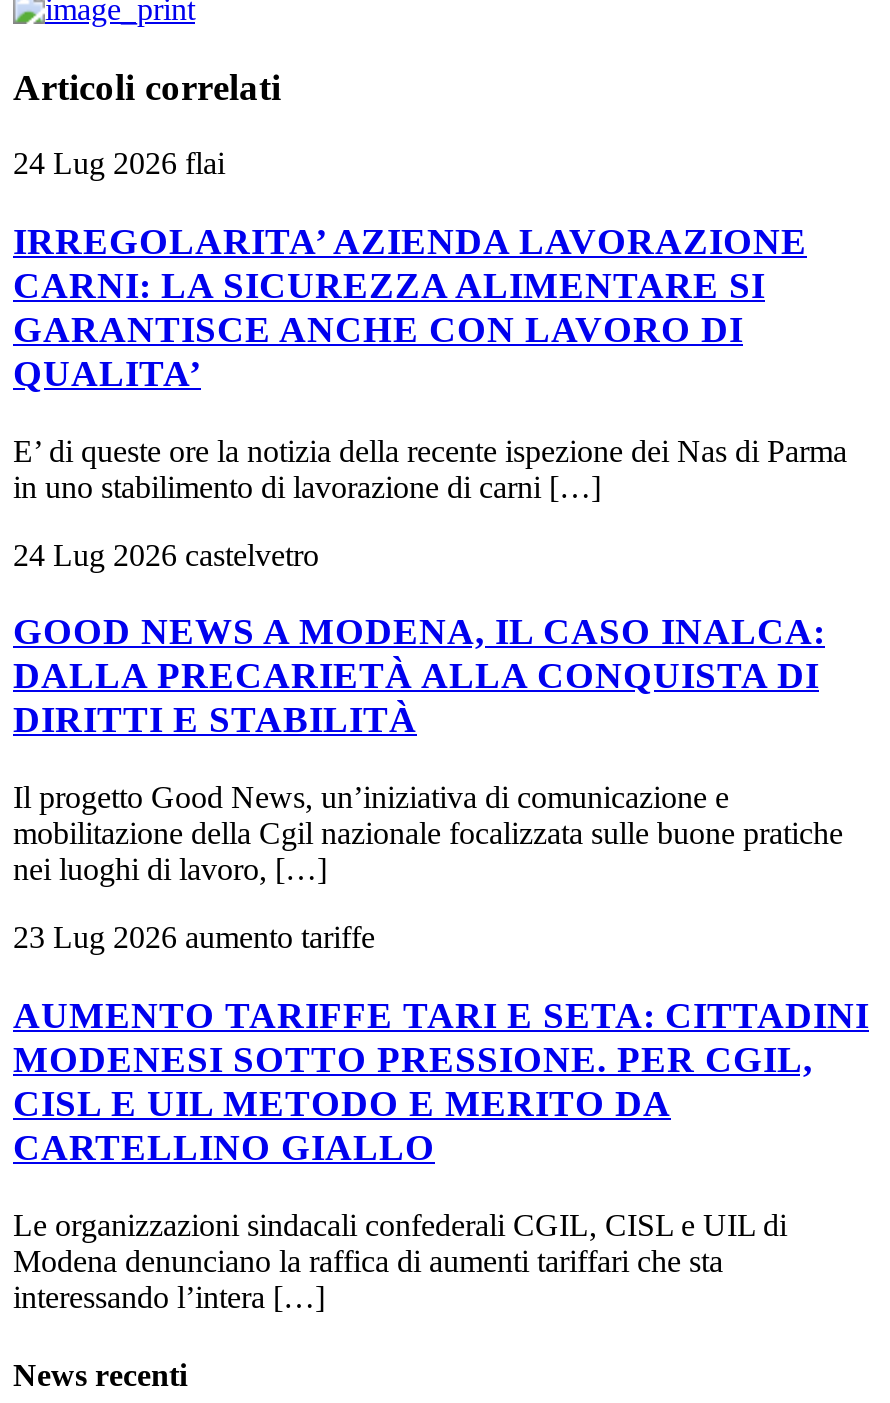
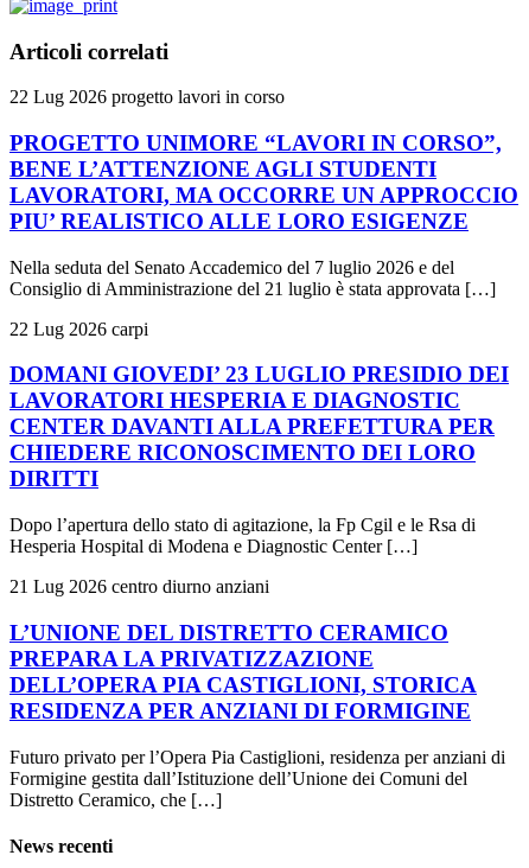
[13,147,225,181] 24 Lug 2026 flai -> [9,87,285,107] 22 Lug 2026 progetto lavori in corso
[13,220,807,394] IRREGOLARITA’ AZIENDA LAVORAZIONE | CARNI: LA SICUREZZA ALIMENTARE SI | GARANTISCE ANCHE CON LAVORO DI | QUALITA’ -> [9,130,518,234] PROGETTO UNIMORE “LAVORI IN CORSO”, | BENE L’ATTENZIONE AGLI STUDENTI | LAVORATORI, MA OCCORRE UN APPROCCIO | PIU’ REALISTICO ALLE LORO ESIGENZE
[13,434,847,504] E’ di queste ore la notizia della recente ispezione dei Nas di Parma | in uno stabilimento di lavorazione di carni […] -> [9,257,496,299] Nella seduta del Senato Accademico del 7 luglio 2026 e del | Consiglio di Amministrazione del 21 luglio è stata approvata […]
[13,538,319,572] 24 Lug 2026 castelvetro -> [9,319,148,339] 22 Lug 2026 carpi
[13,611,825,741] GOOD NEWS A MODENA, IL CASO INALCA: | DALLA PRECARIETÀ ALLA CONQUISTA DI | DIRITTI E STABILITÀ -> [9,362,509,492] DOMANI GIOVEDI’ 23 LUGLIO PRESIDIO DEI | LAVORATORI HESPERIA E DIAGNOSTIC | CENTER DAVANTI ALLA PREFETTURA PER | CHIEDERE RICONOSCIMENTO DEI LORO | DIRITTI
[13,780,843,886] Il progetto Good News, un’iniziativa di comunicazione e | mobilitazione della Cgil nazionale focalizzata sulle buone pratiche | nei luoghi di lavoro, […] -> [9,515,476,556] Dopo l’apertura dello stato di agitazione, la Fp Cgil e le Rsa di | Hesperia Hospital di Modena e Diagnostic Center […]
[13,920,375,954] 23 Lug 2026 aumento tariffe -> [9,577,269,597] 21 Lug 2026 centro diurno anziani
[13,994,869,1168] AUMENTO TARIFFE TARI E SETA: CITTADINI | MODENESI SOTTO PRESSIONE. PER CGIL, | CISL E UIL METODO E MERITO DA | CARTELLINO GIALLO -> [9,620,477,723] L’UNIONE DEL DISTRETTO CERAMICO | PREPARA LA PRIVATIZZAZIONE | DELL’OPERA PIA CASTIGLIONI, STORICA | RESIDENZA PER ANZIANI DI FORMIGINE
[13,1207,787,1313] Le organizzazioni sindacali confederali CGIL, CISL e UIL di | Modena denunciano la raffica di aumenti tariffari che sta | interessando l’intera […] -> [9,747,505,809] Futuro privato per l’Opera Pia Castiglioni, residenza per anziani di | Formigine gestita dall’Istituzione dell’Unione dei Comuni del | Distretto Ceramico, che […]

